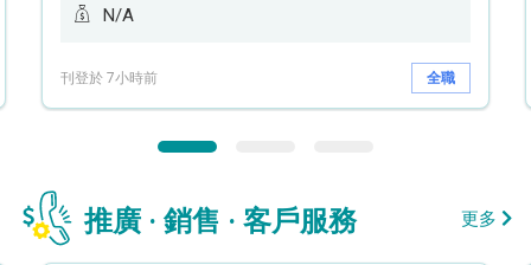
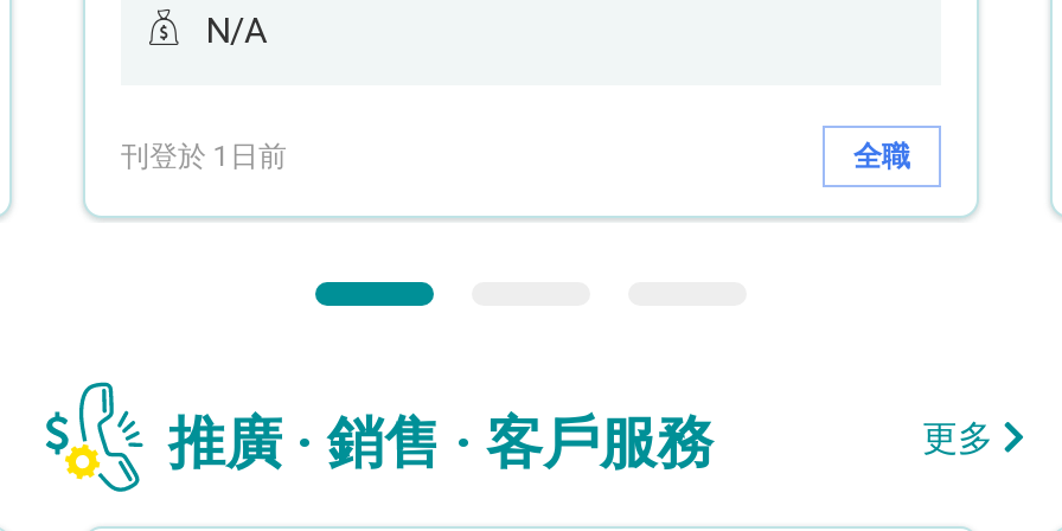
[60,69,158,86] 刊登於 7小時前 -> [121,139,287,172] 刊登於 1日前

